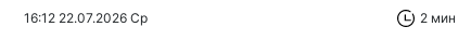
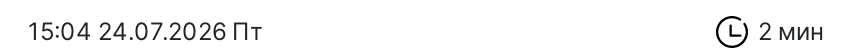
[24,10,148,26] 16:12 22.07.2026 Ср -> [28,16,262,46] 15:04 24.07.2026 Пт

